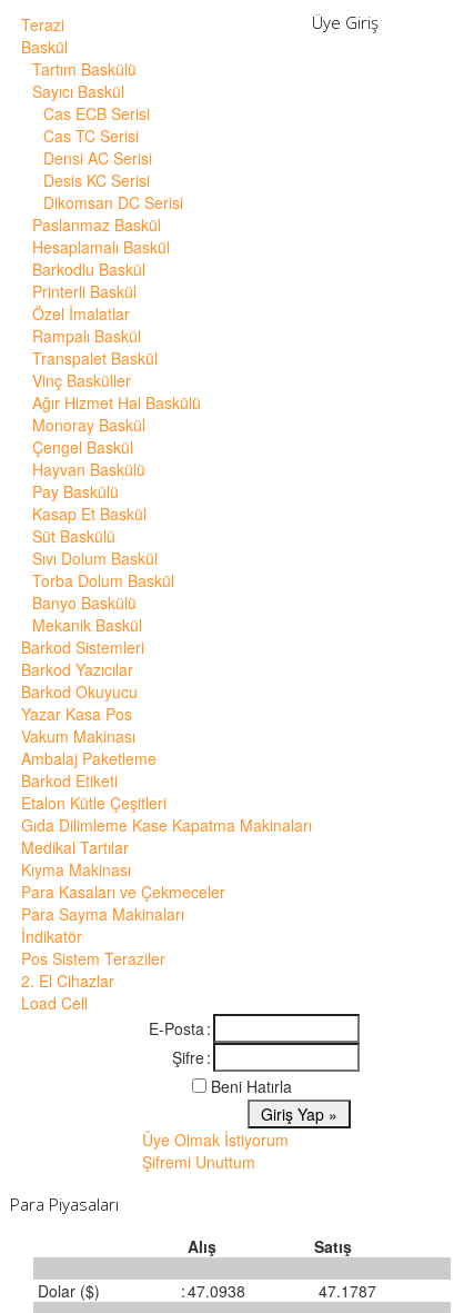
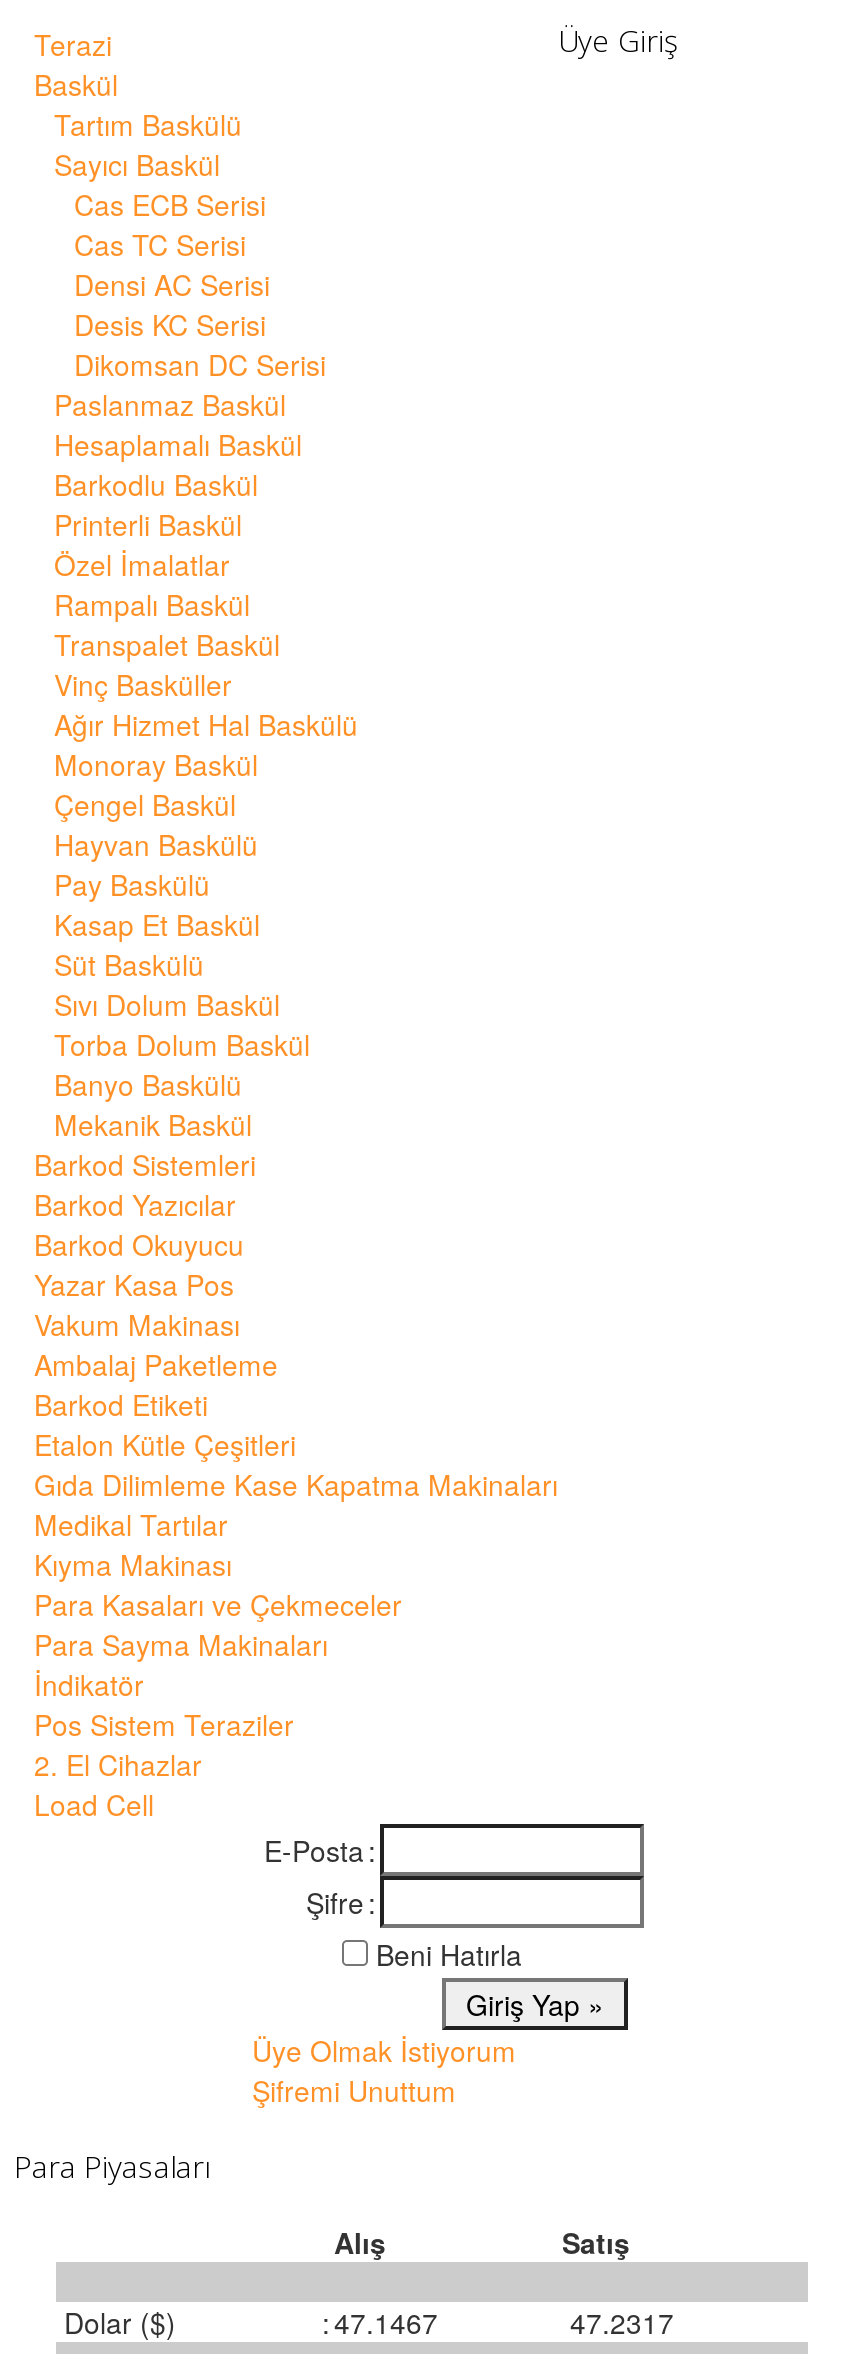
[181,1280,245,1302] : 47.0938 -> [322,2302,438,2342] : 47.1467
[314,1280,376,1302] 47.1787 -> [562,2302,674,2342] 47.2317

